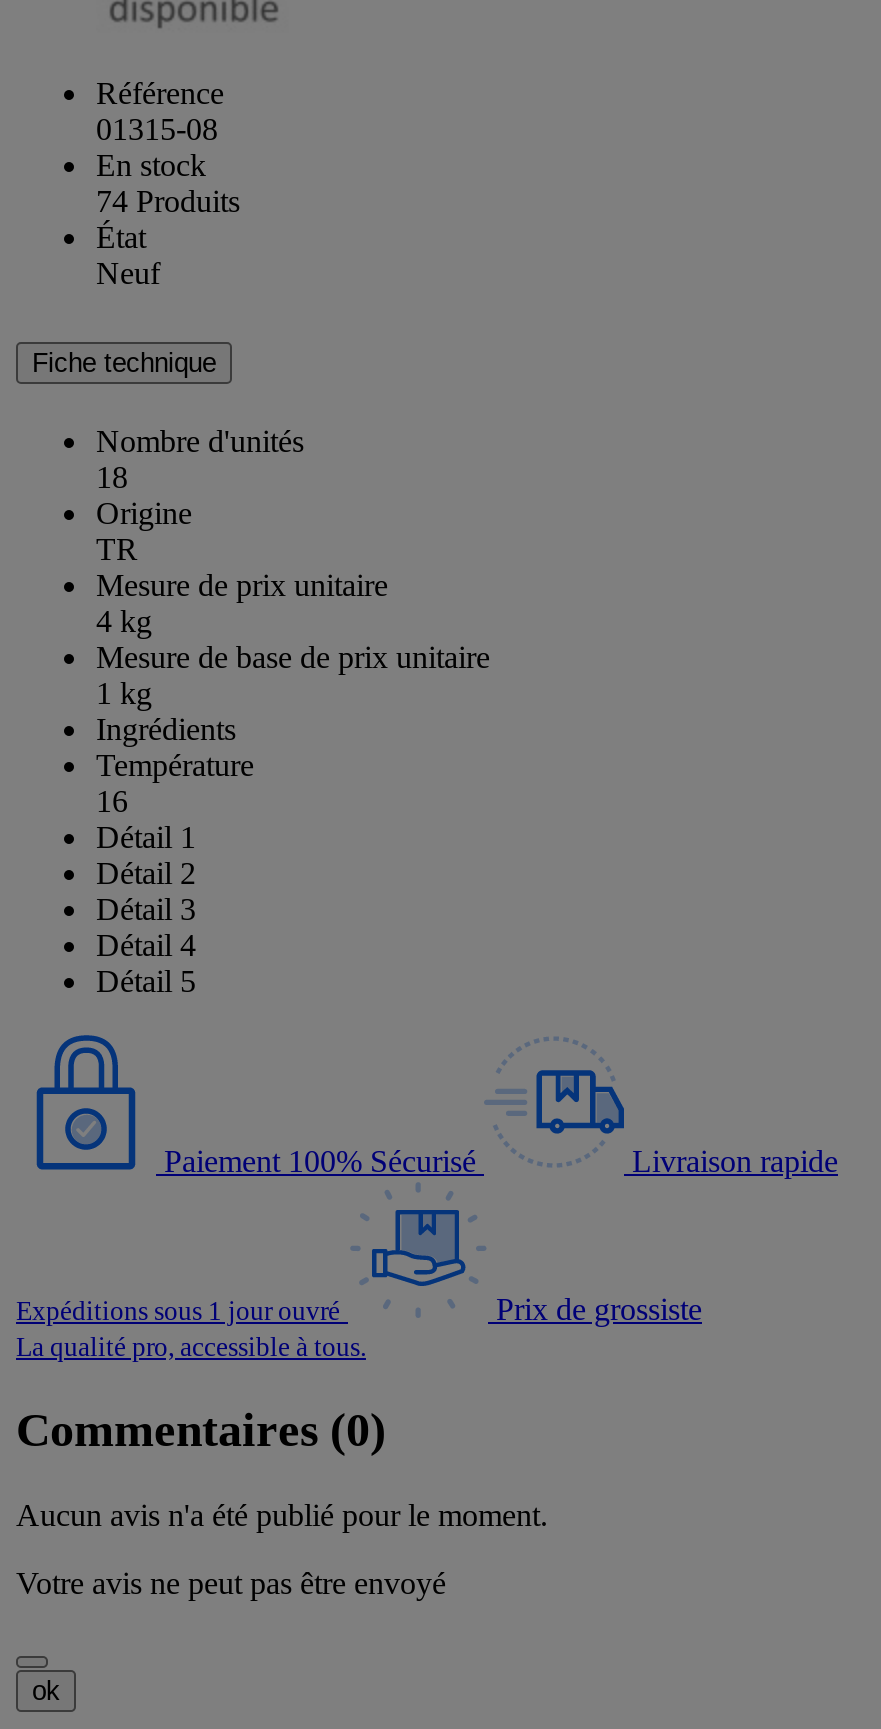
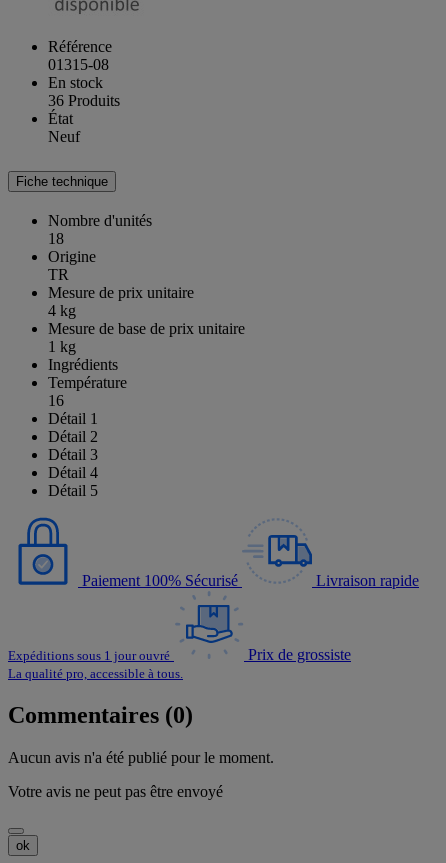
[96,183,240,217] 74 Produits -> [48,91,120,108] 36 Produits

